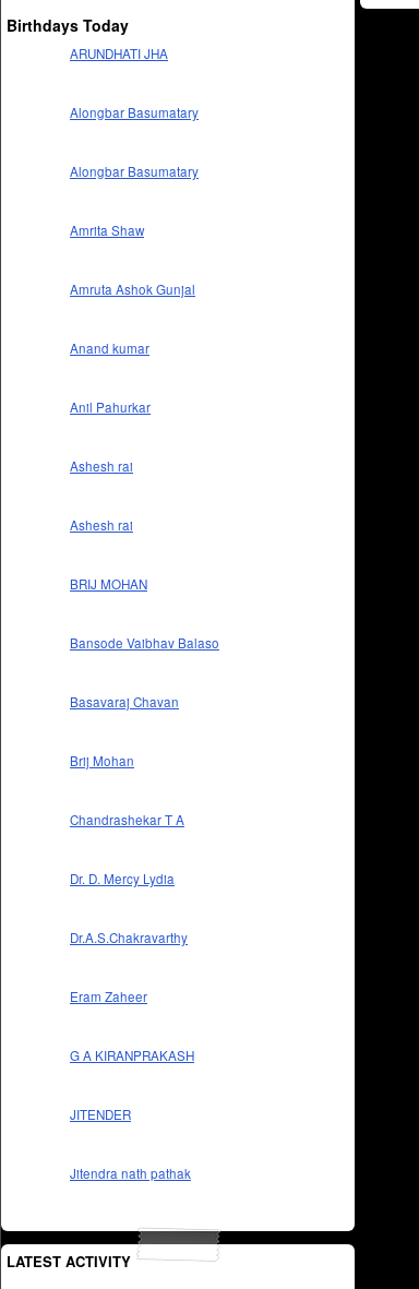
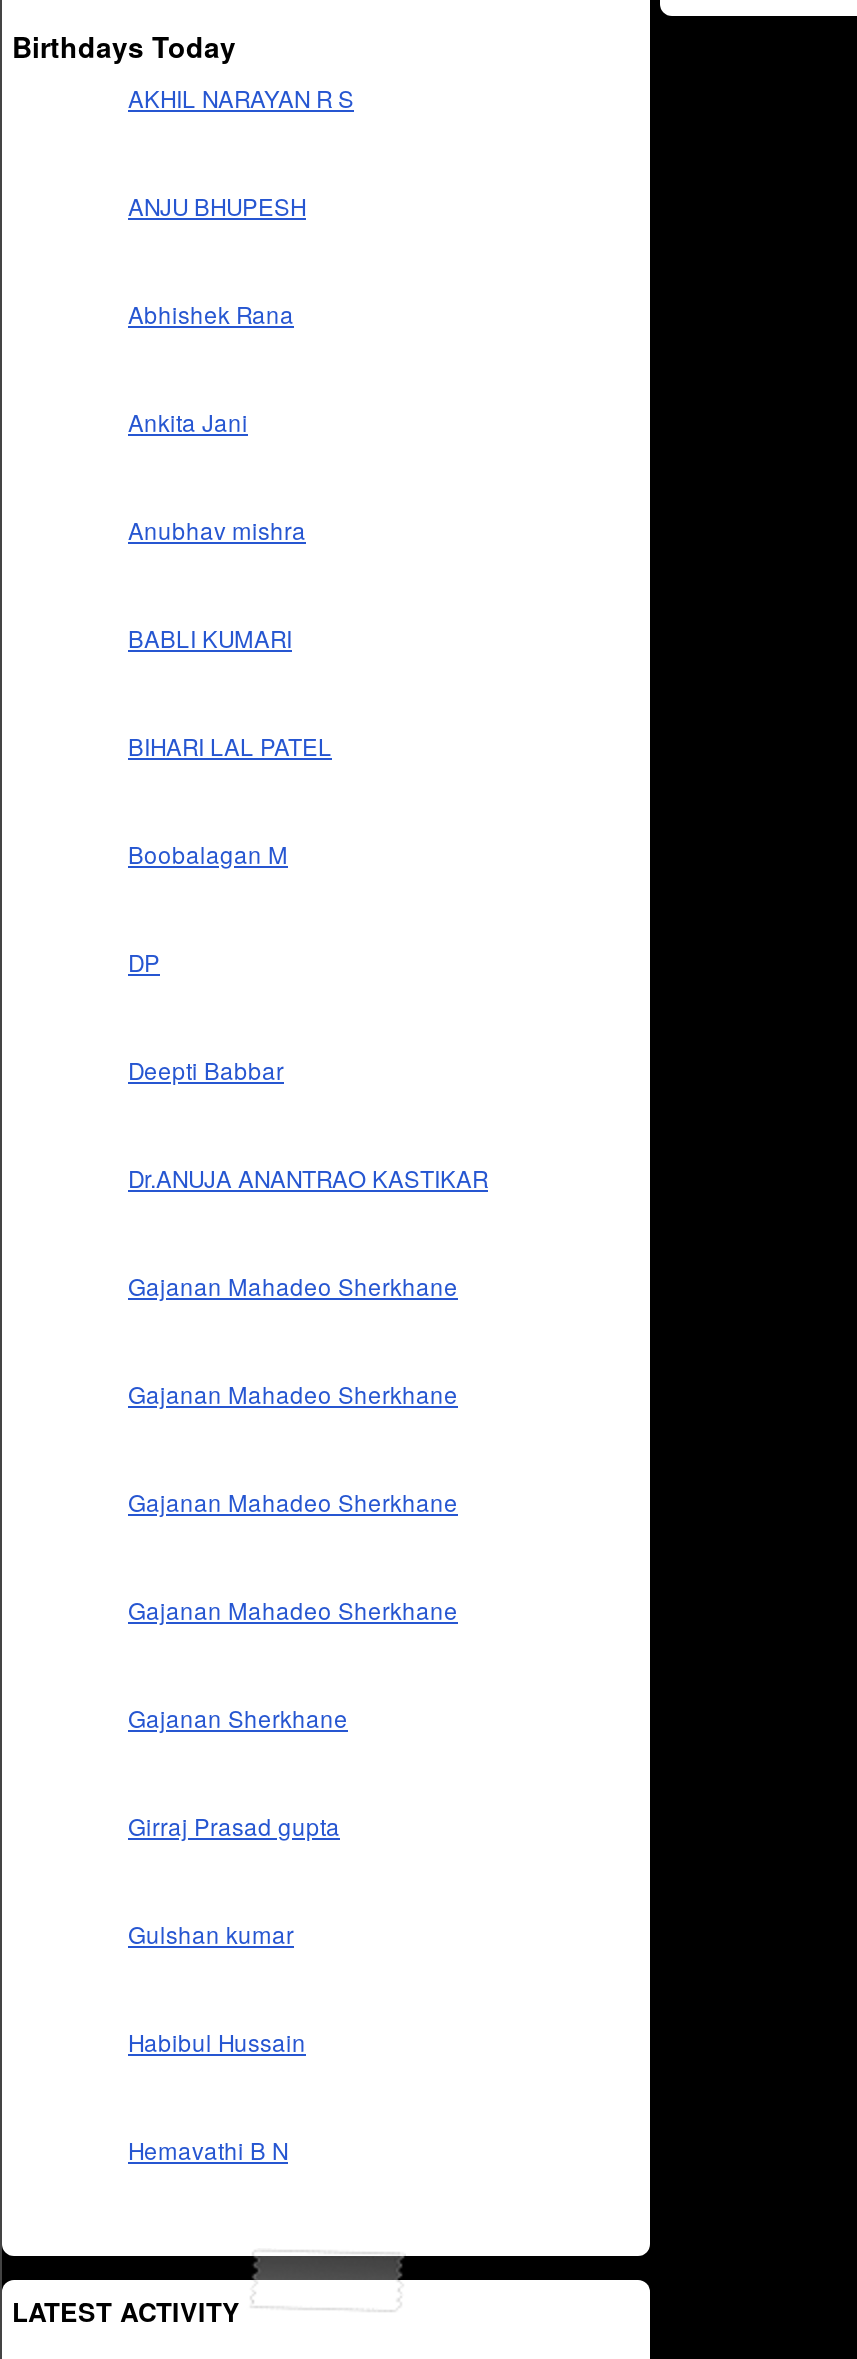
[70,45,168,62] ARUNDHATI JHA -> [128,82,354,114] AKHIL NARAYAN R S
[70,104,199,121] Alongbar Basumatary -> [128,190,306,222] ANJU BHUPESH
[70,163,199,180] Alongbar Basumatary -> [128,298,294,330] Abhishek Rana
[70,222,144,239] Amrita Shaw -> [128,406,248,438] Ankita Jani
[70,281,195,298] Amruta Ashok Gunjal -> [128,514,306,546] Anubhav mishra
[70,340,149,357] Anand kumar -> [128,622,292,654] BABLI KUMARI
[70,398,151,416] Anil Pahurkar -> [128,730,332,762] BIHARI LAL PATEL
[70,457,133,475] Ashesh rai -> [128,838,288,870] Boobalagan M
[70,516,133,534] Ashesh rai -> [128,946,160,978] DP
[70,575,147,593] BRIJ MOHAN -> [128,1054,284,1086] Deepti Babbar
[70,634,219,652] Bansode Vaibhav Balaso -> [128,1162,488,1194] Dr.ANUJA ANANTRAO KASTIKAR
[70,693,179,711] Basavaraj Chavan -> [128,1270,458,1302] Gajanan Mahadeo Sherkhane
[70,752,134,770] Brij Mohan -> [128,1378,458,1410] Gajanan Mahadeo Sherkhane
[70,811,184,829] Chandrashekar T A -> [128,1486,458,1518] Gajanan Mahadeo Sherkhane
[70,870,175,887] Dr. D. Mercy Lydia -> [128,1594,458,1626] Gajanan Mahadeo Sherkhane
[70,929,188,946] Dr.A.S.Chakravarthy -> [128,1702,348,1734] Gajanan Sherkhane
[70,988,147,1005] Eram Zaheer -> [128,1810,340,1842] Girraj Prasad gupta
[70,1047,194,1064] G A KIRANPRAKASH -> [128,1918,294,1950] Gulshan kumar
[70,1106,131,1123] JITENDER -> [128,2026,306,2058] Habibul Hussain
[70,1165,191,1182] Jitendra nath pathak -> [128,2134,288,2166] Hemavathi B N

